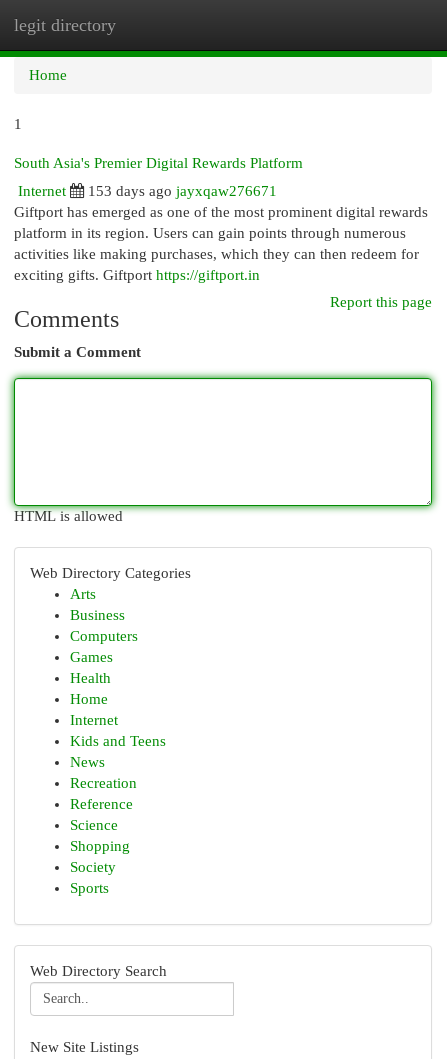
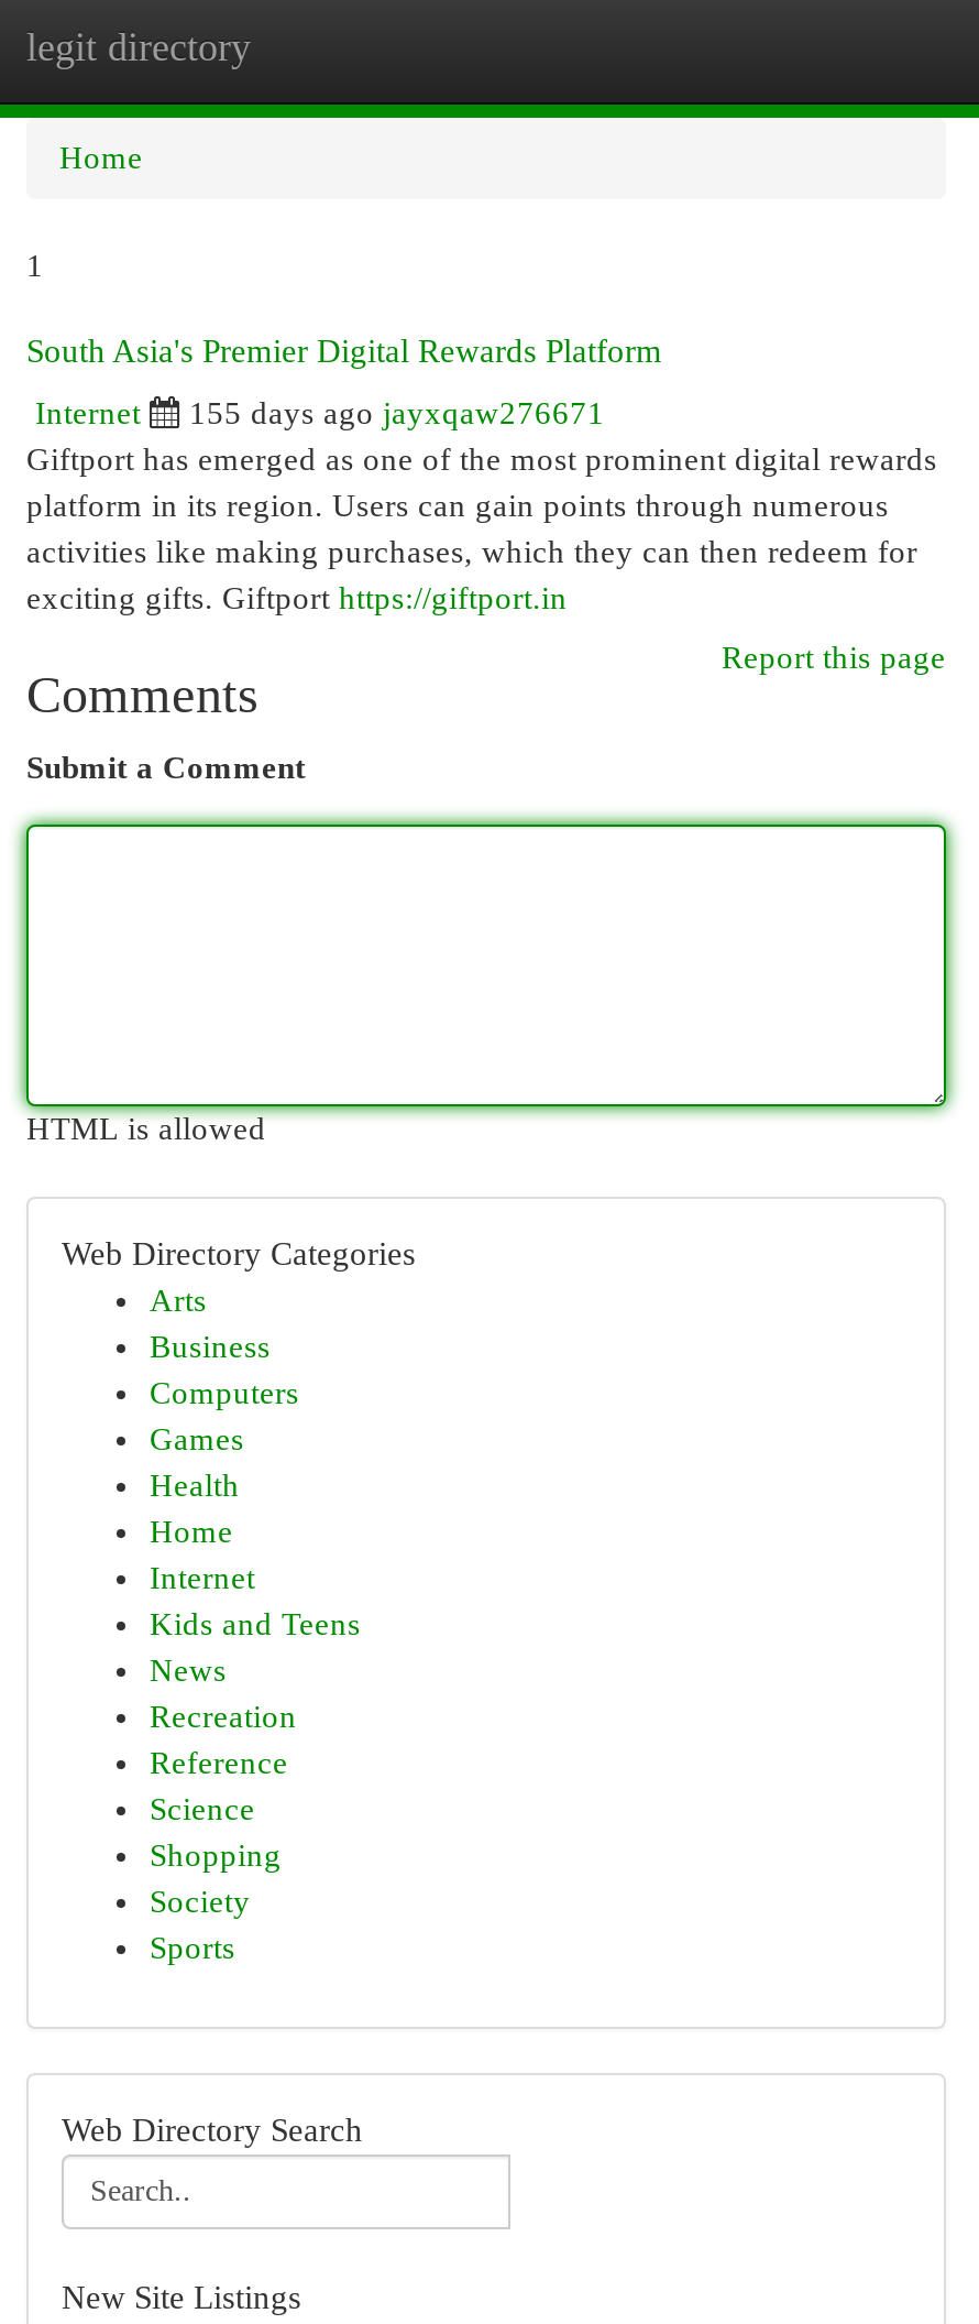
[88,183,277,199] 153 days ago jayxqaw276671 -> [189,395,605,430] 155 days ago jayxqaw276671

